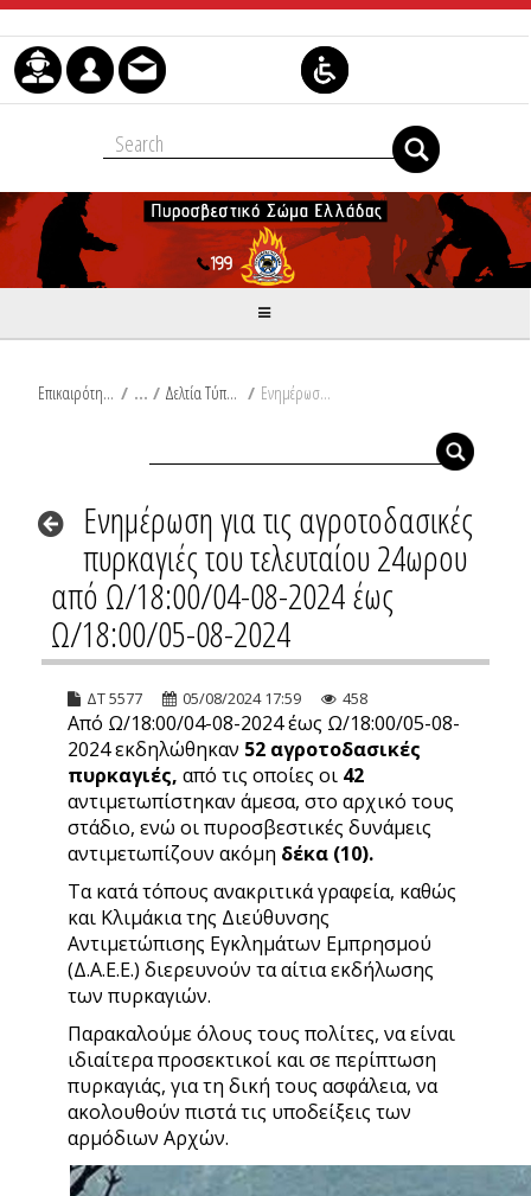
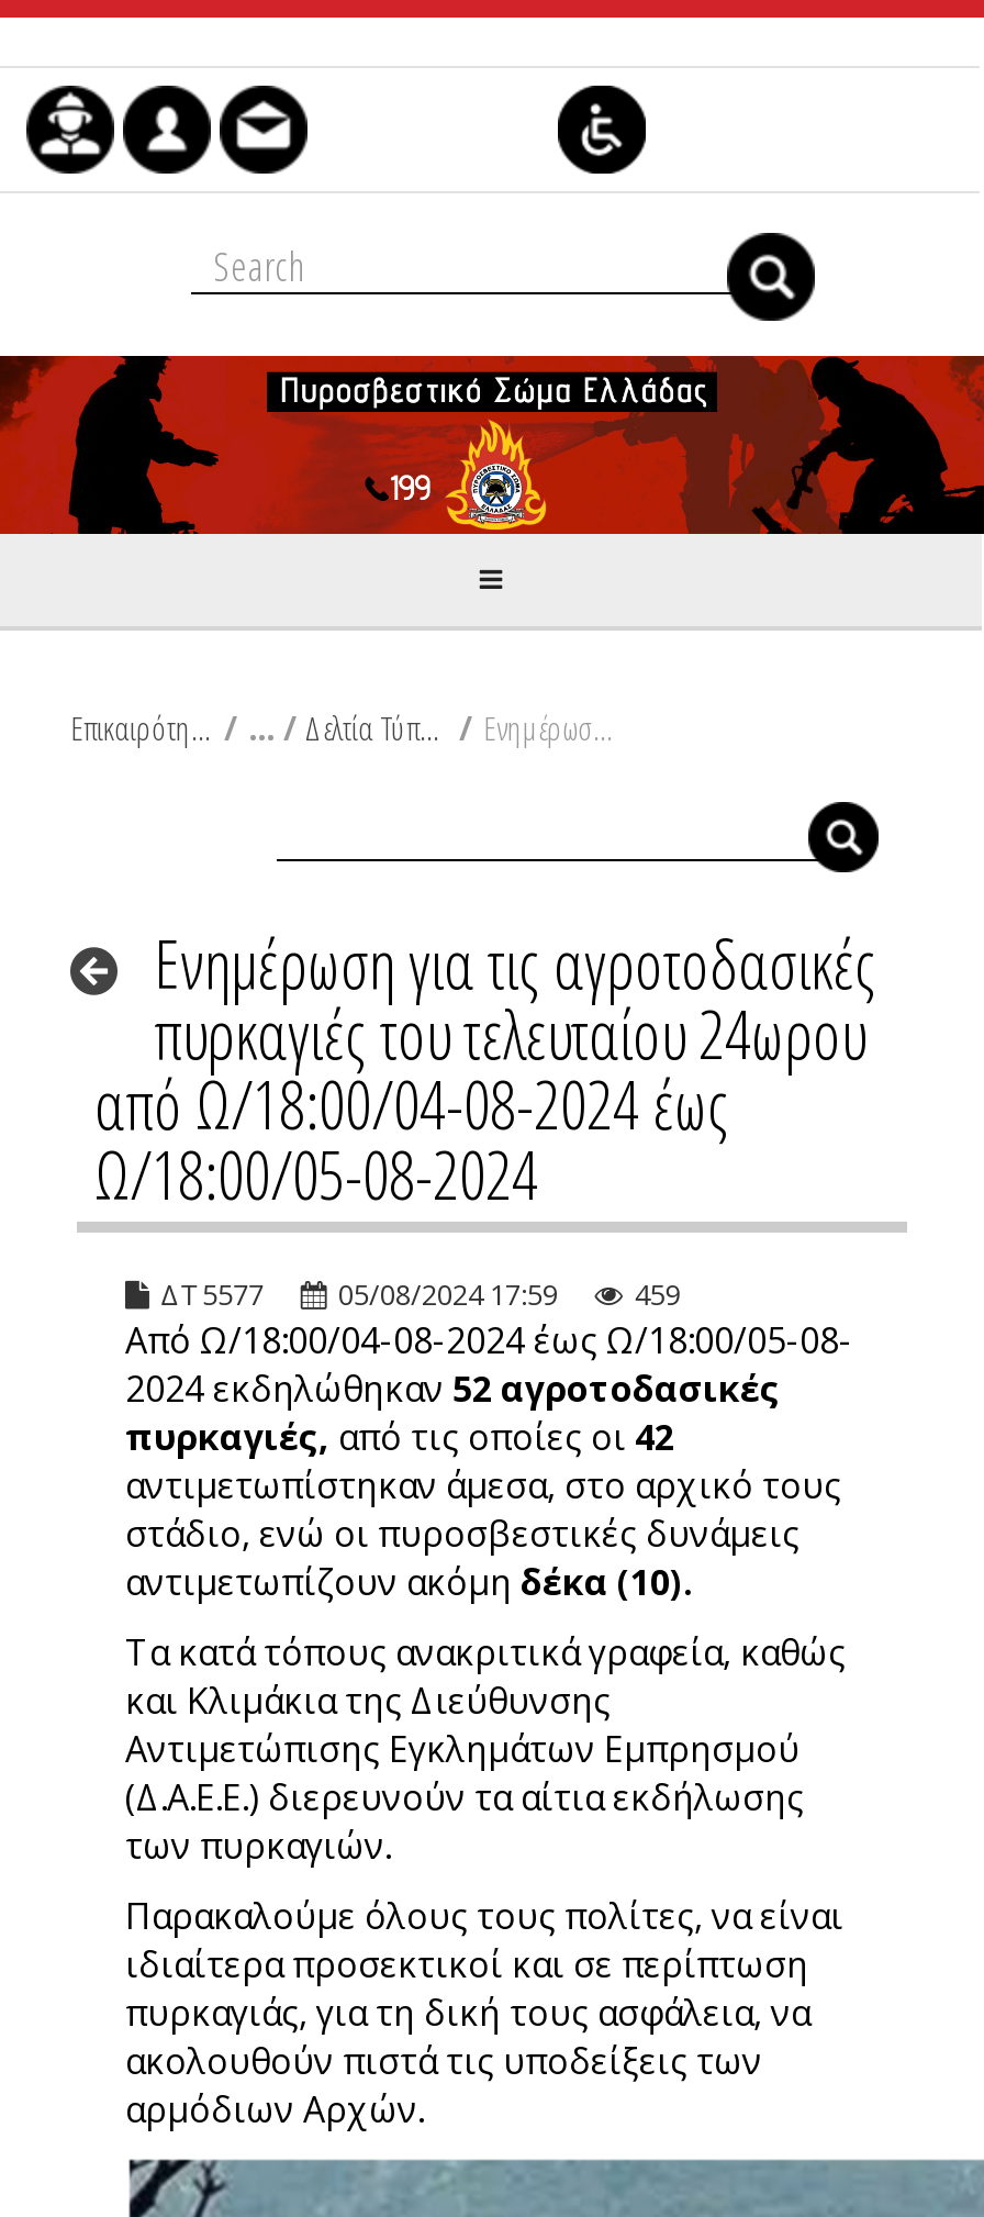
[87,688,367,709] ΔΤ 5577 05/08/2024 17:59 458 -> [161,1275,681,1314] ΔΤ 5577 05/08/2024 17:59 459

